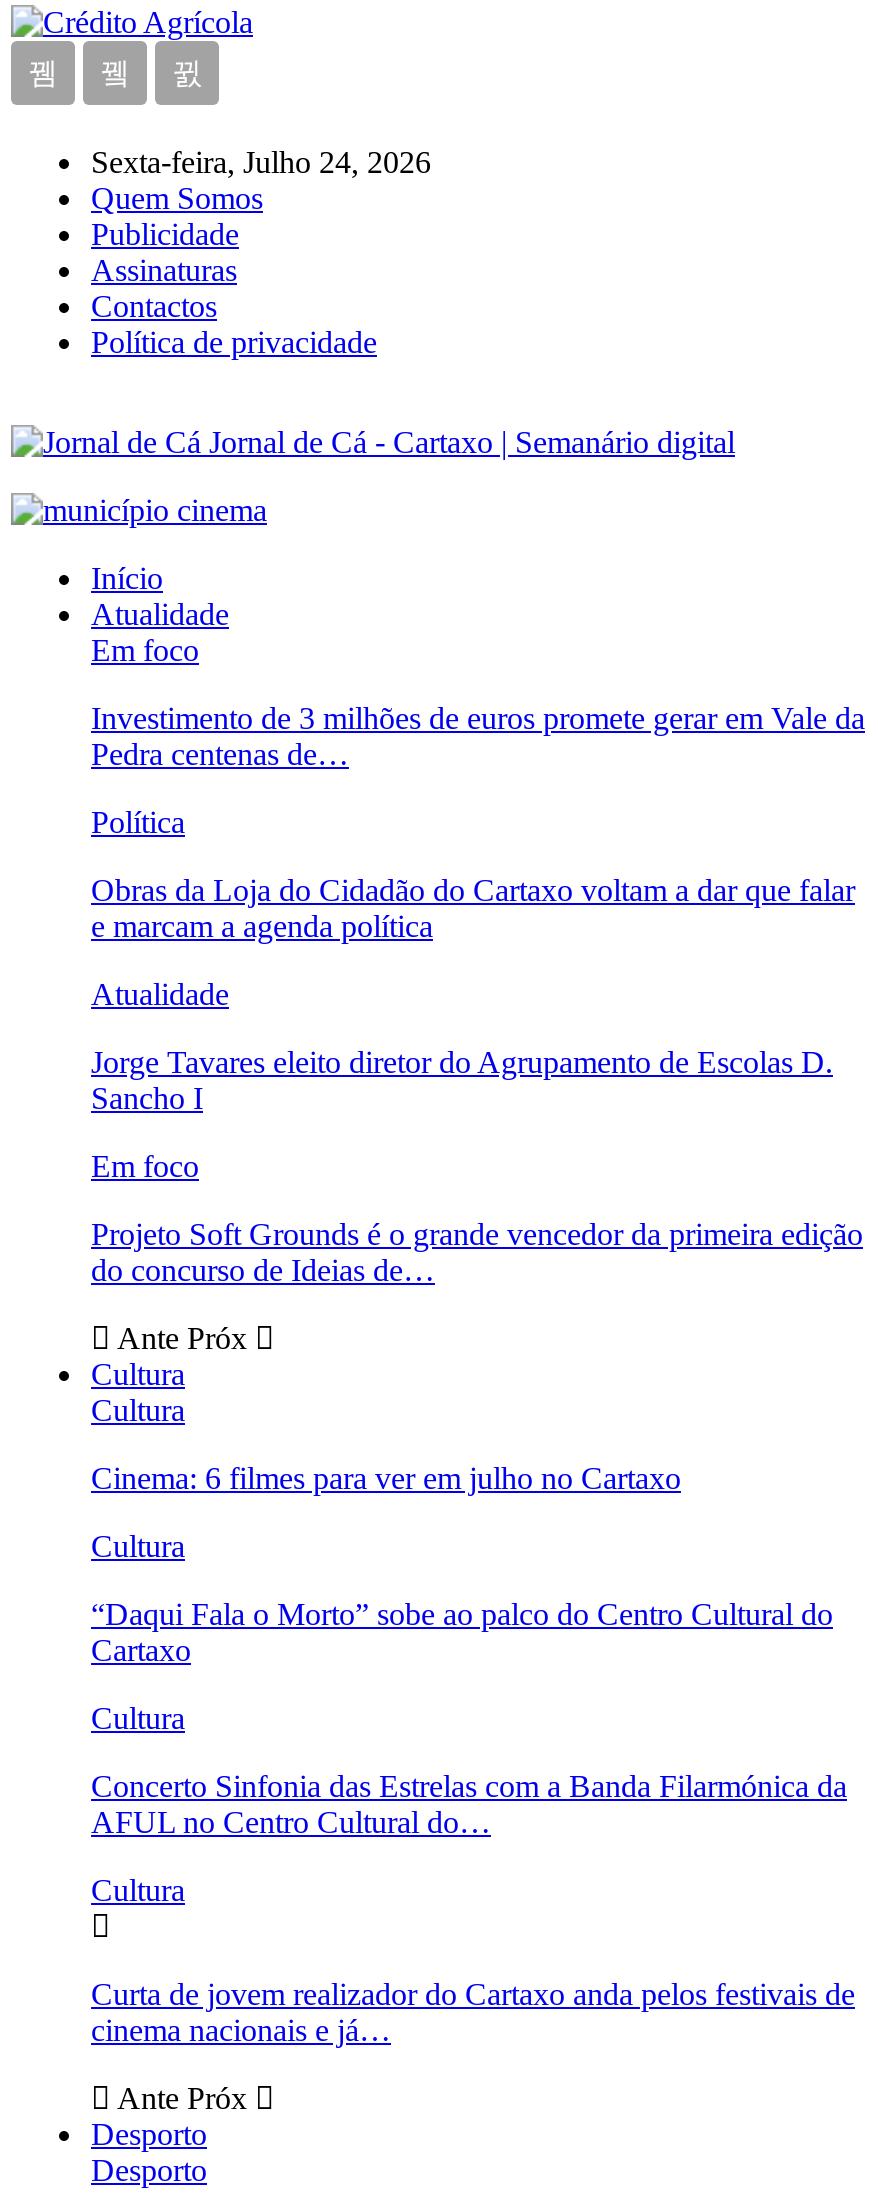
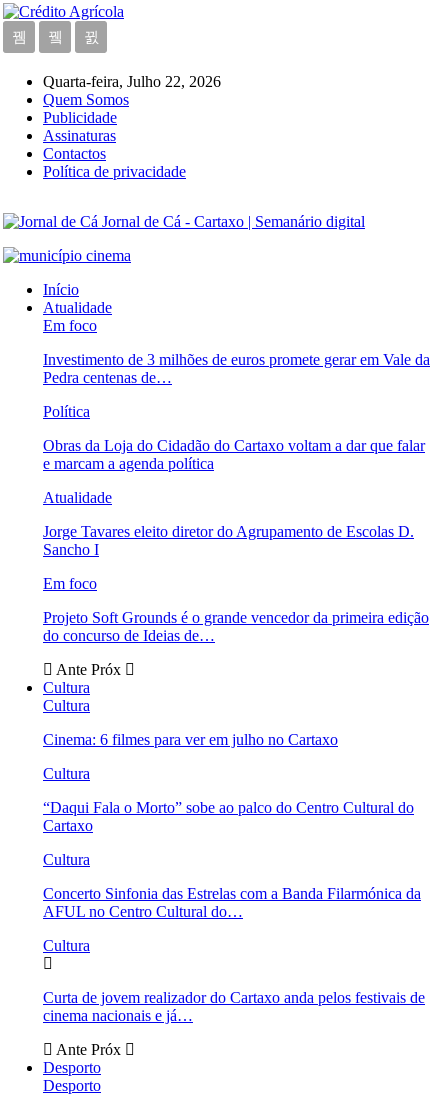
[91,145,431,179] Sexta-feira, Julho 24, 2026 -> [43,73,221,90] Quarta-feira, Julho 22, 2026

